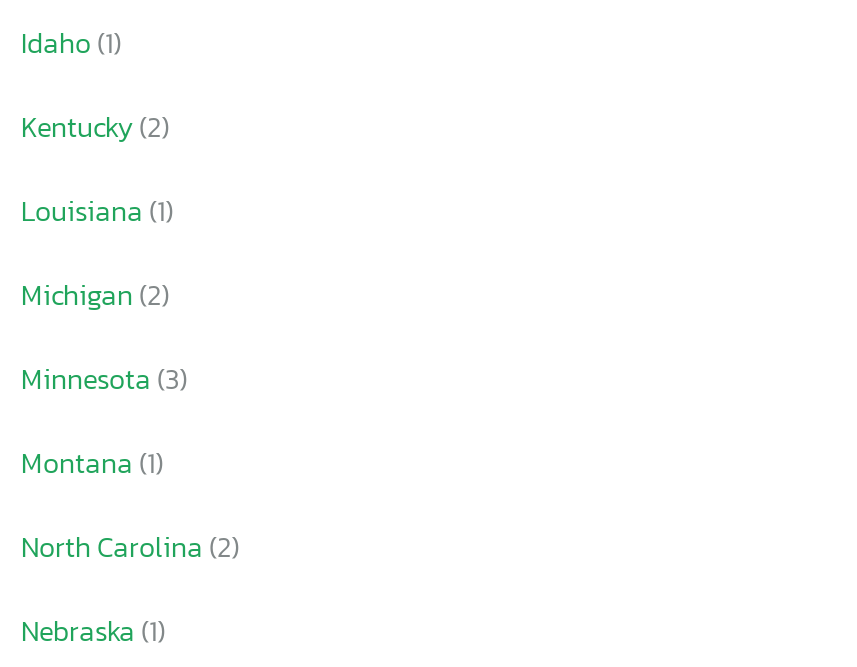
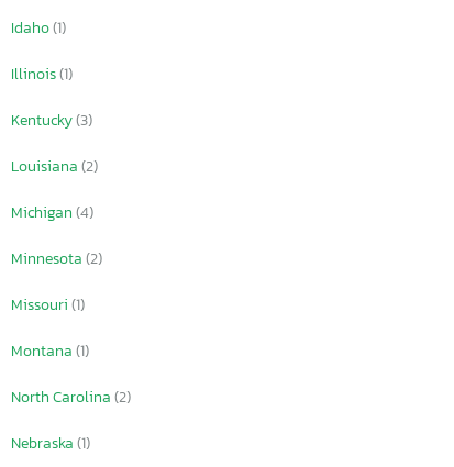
[21,106,187,400] Kentucky (2) | Louisiana (1) | Michigan (2) | Minnesota (3) -> [11,63,102,317] Illinois (1) | Kentucky (3) | Louisiana (2) | Michigan (4) | Minnesota (2) | Missouri (1)

